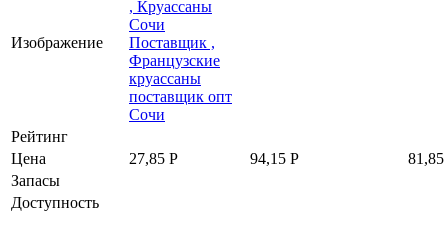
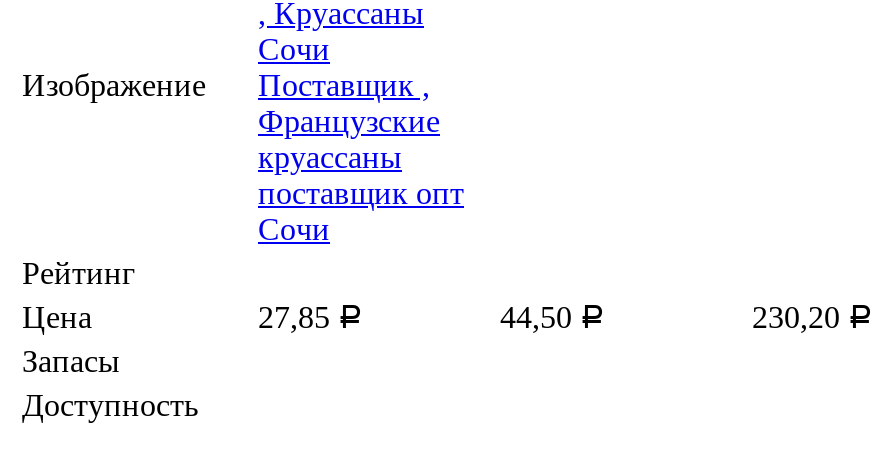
[250,150,448,167] 94,15 Р | 81,85 -> [500,301,872,335] 44,50 Р | 230,20 Р

